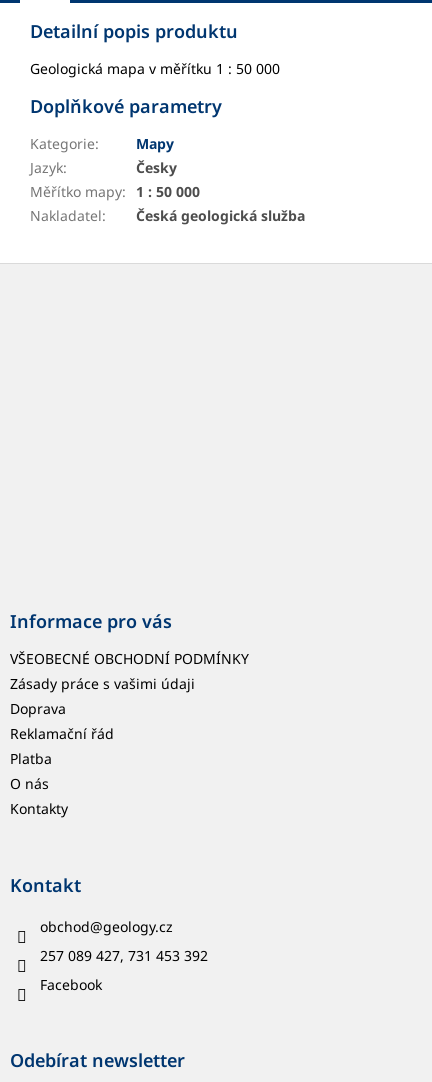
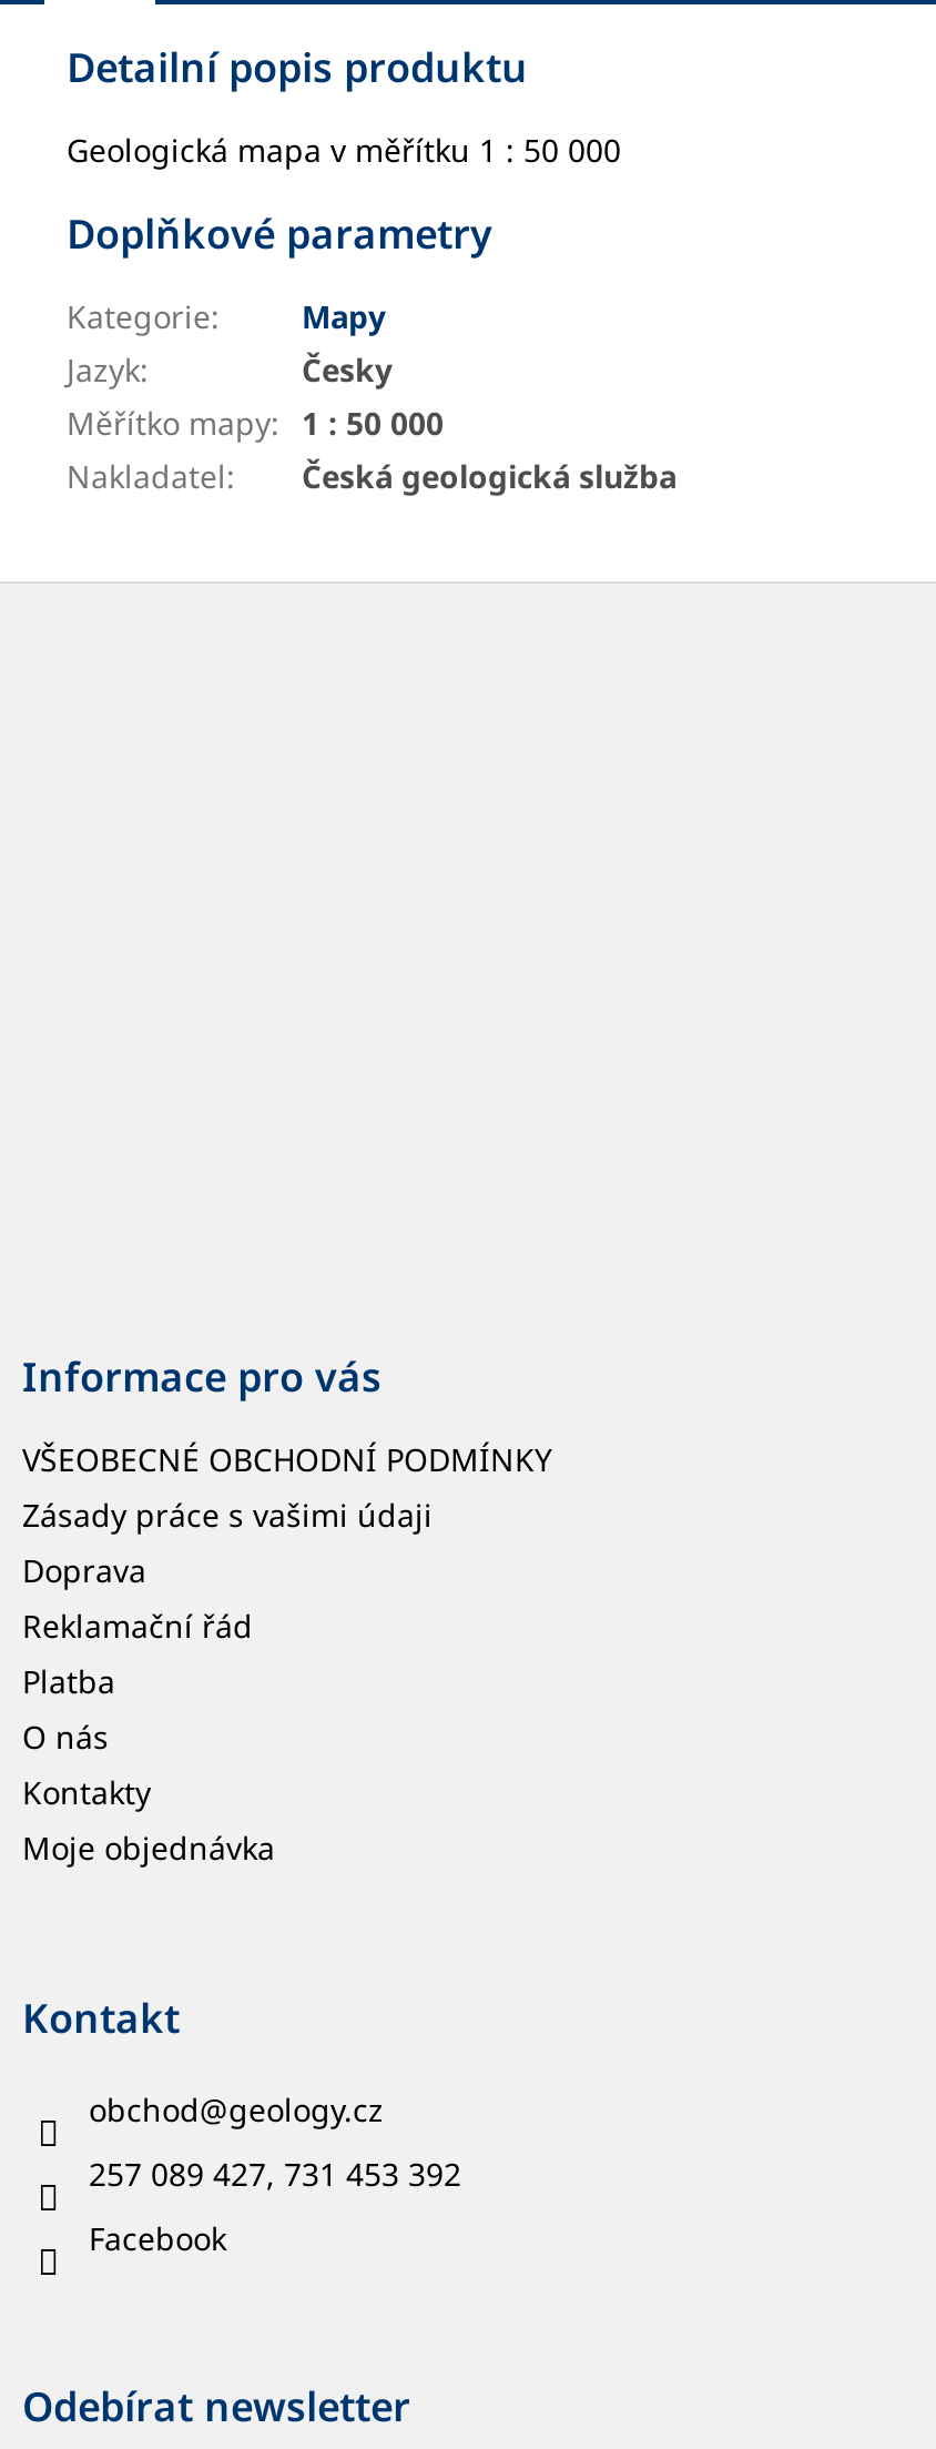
none -> [22,1826,275,1868] Moje objednávka

